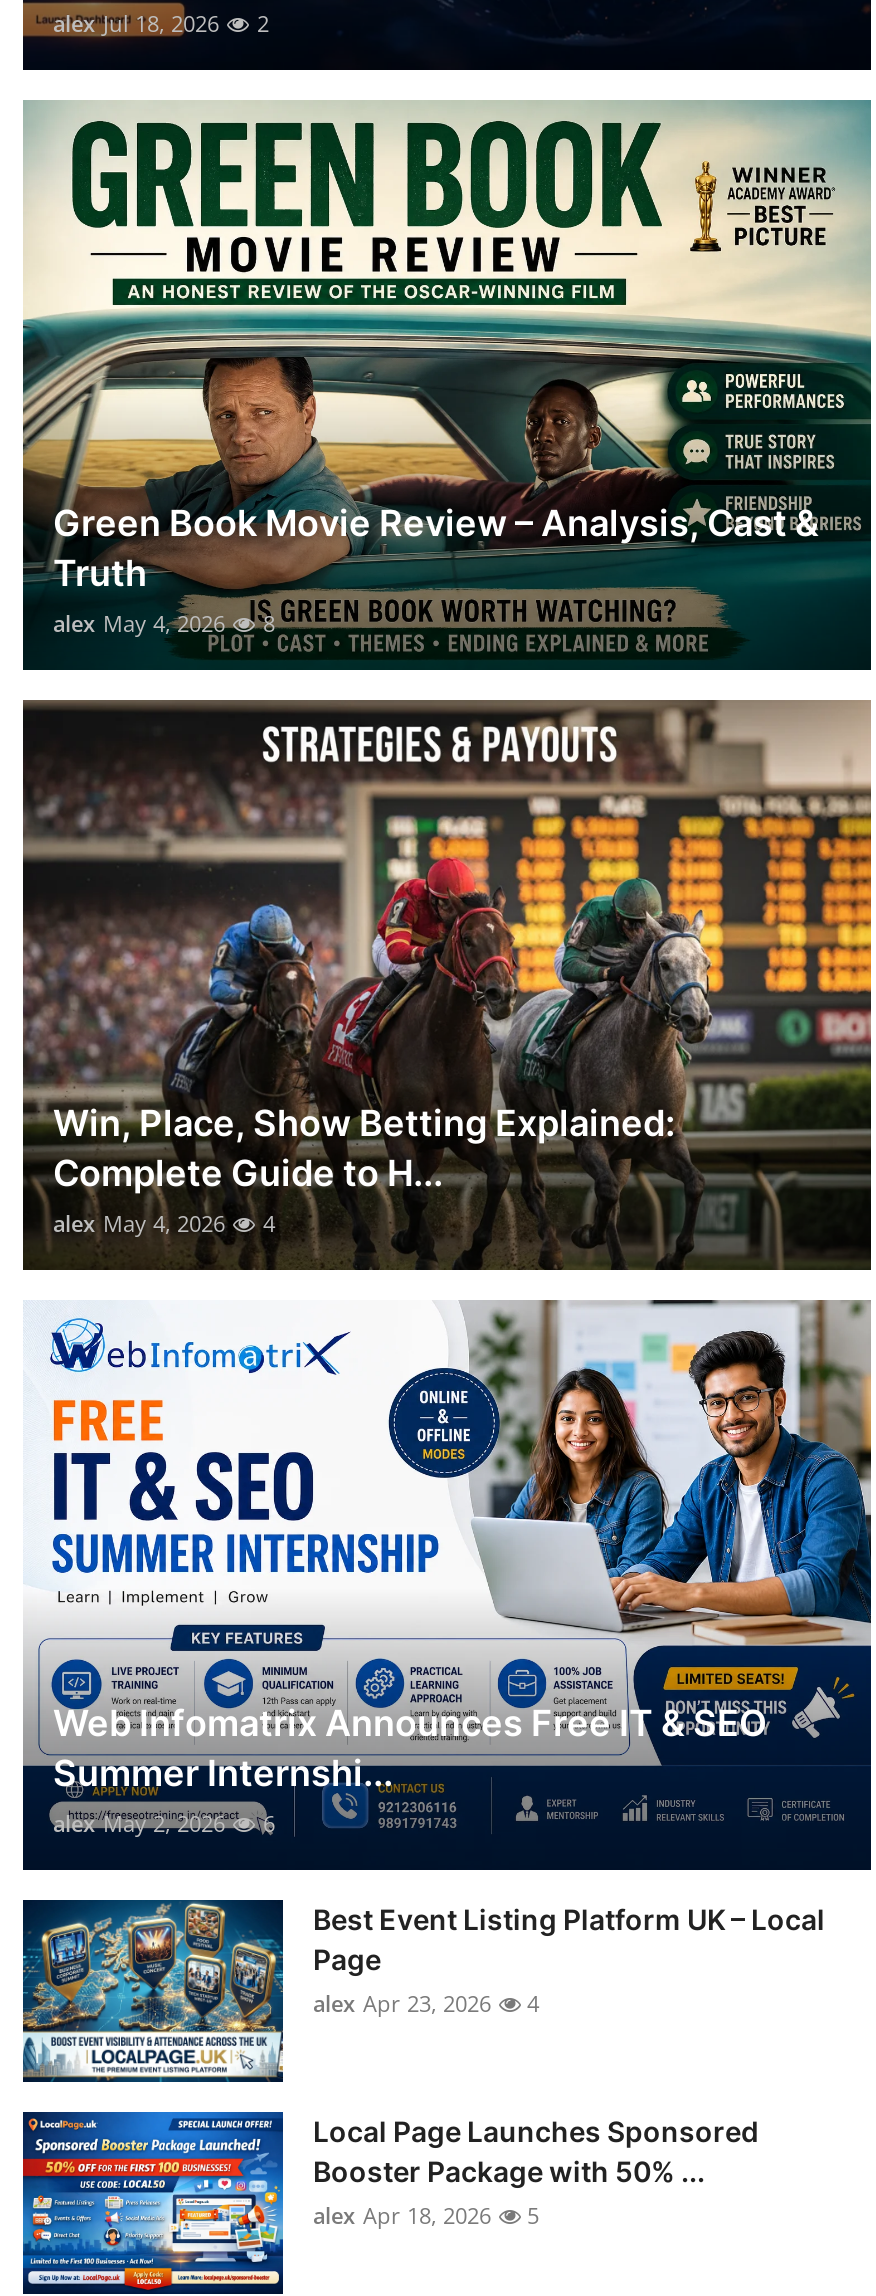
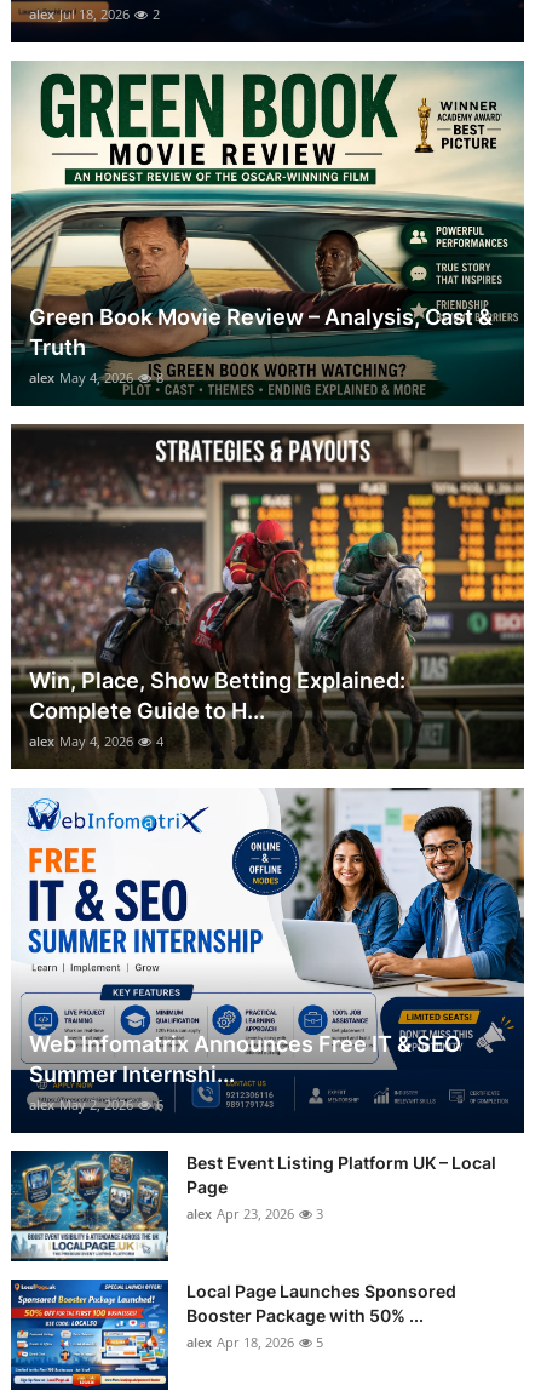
[313,1988,539,2018] alex Apr 23, 2026 4 -> [186,1204,323,1223] alex Apr 23, 2026 3

